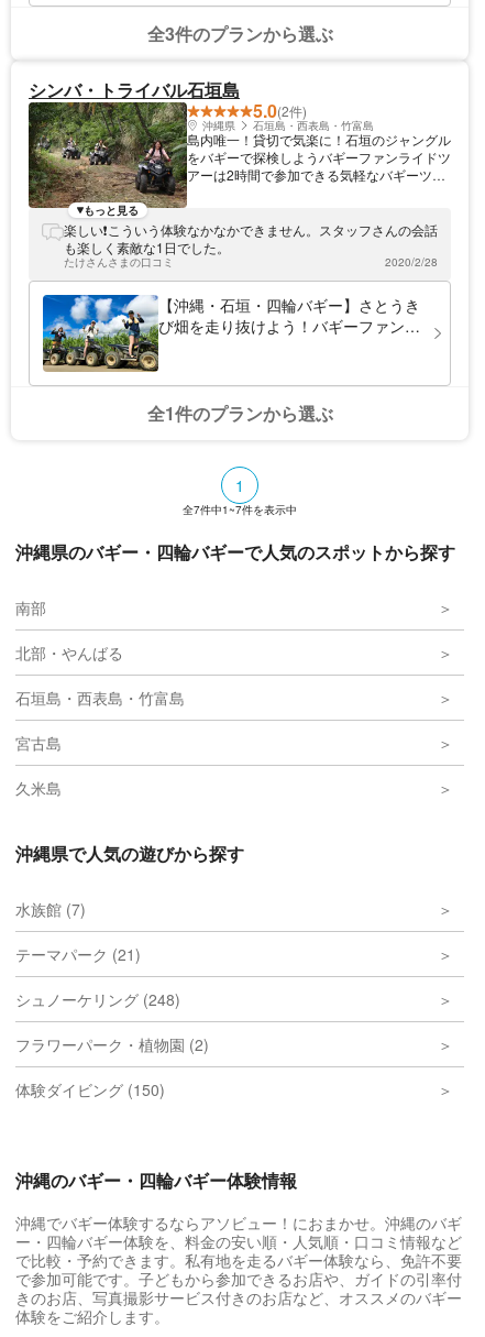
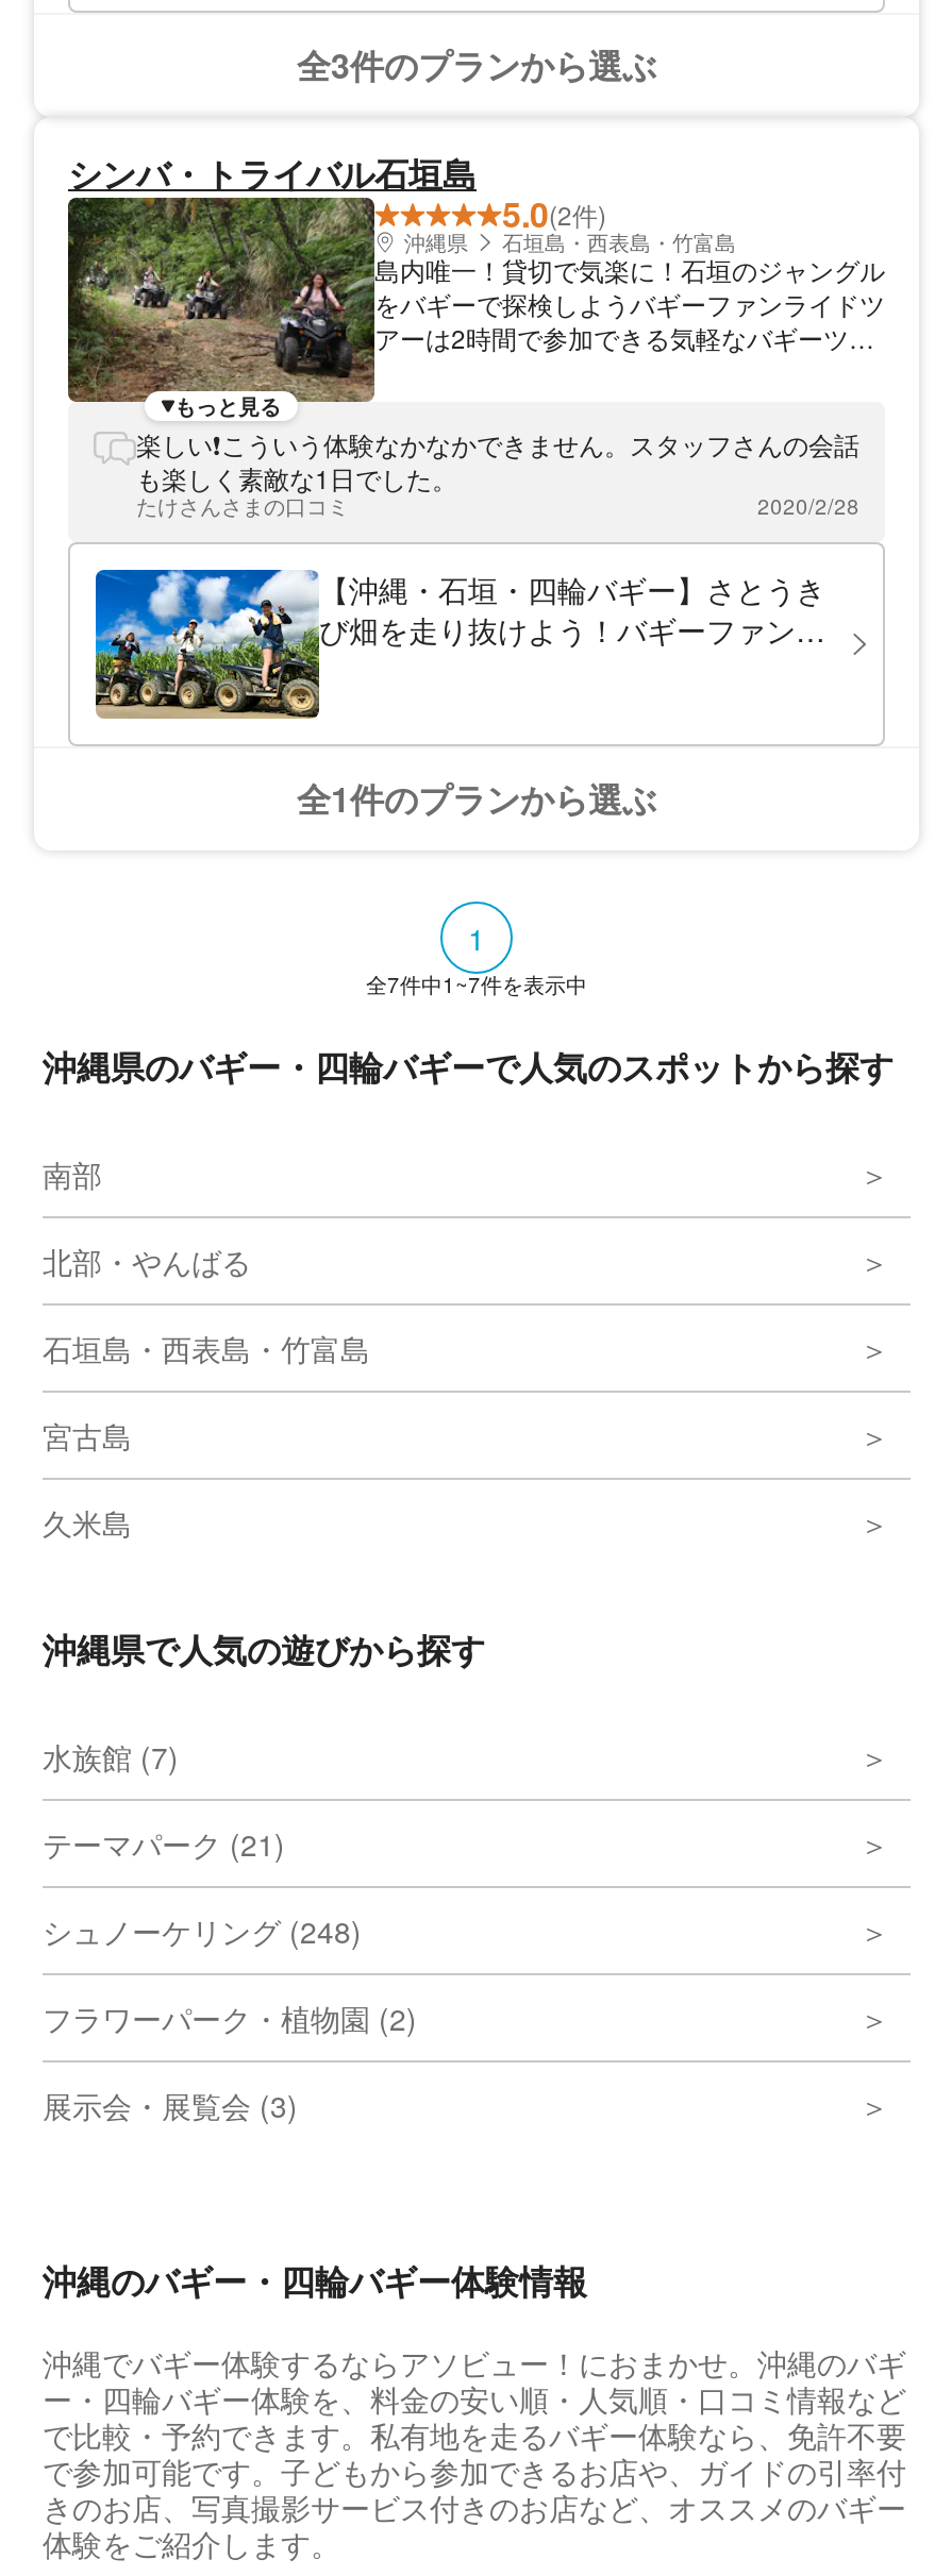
[15,1078,165,1100] 体験ダイビング (150) -> [43,2084,298,2126] 展示会・展覧会 (3)

